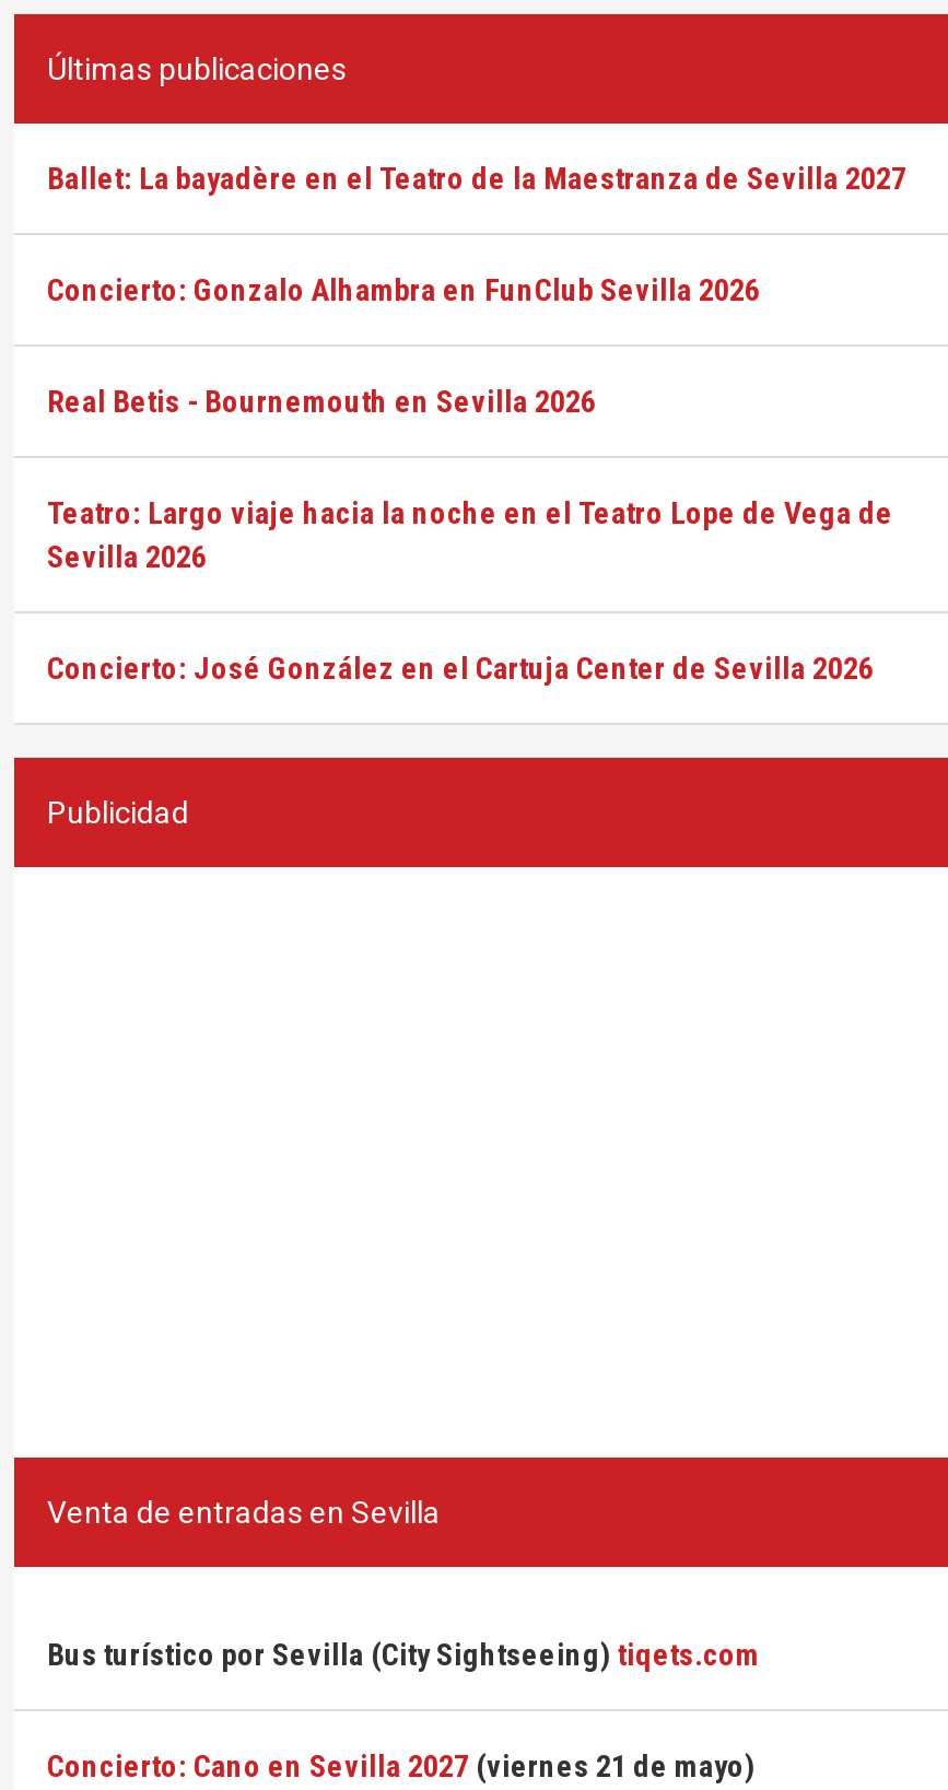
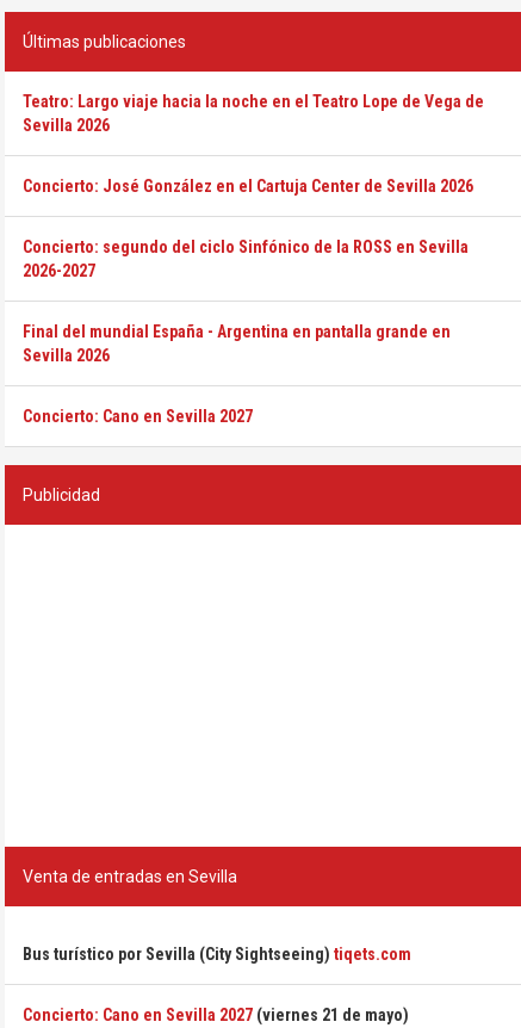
[47,161,906,419] Ballet: La bayadère en el Teatro de la Maestranza de Sevilla 2027 | Concierto: Gonzalo Alhambra en FunClub Sevilla 2026 | Real Betis - Bournemouth en Sevilla 2026 -> none
moved [47,495,893,686] -> [23,92,484,196]: Teatro: Largo viaje hacia la noche en el Teatro Lope de Vega de | Sevilla 2026 | Concierto: José González en el Cartuja Center de Sevilla 2026
none -> [23,237,469,426] Concierto: segundo del ciclo Sinfónico de la ROSS en Sevilla | 2026-2027 | Final del mundial España - Argentina en pantalla grande en | Sevilla 2026 | Concierto: Cano en Sevilla 2027

